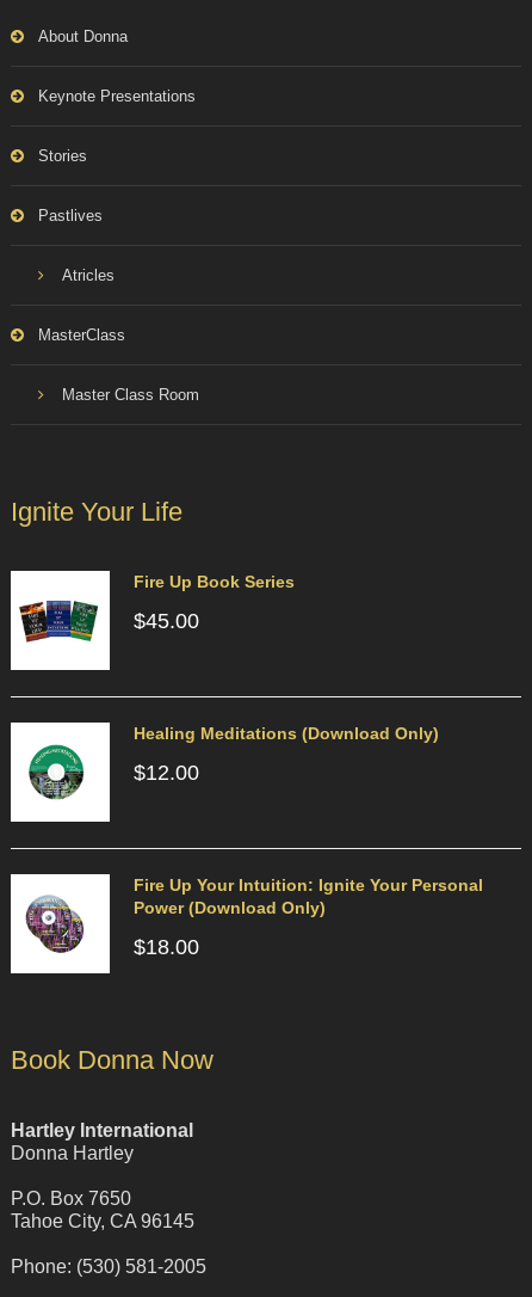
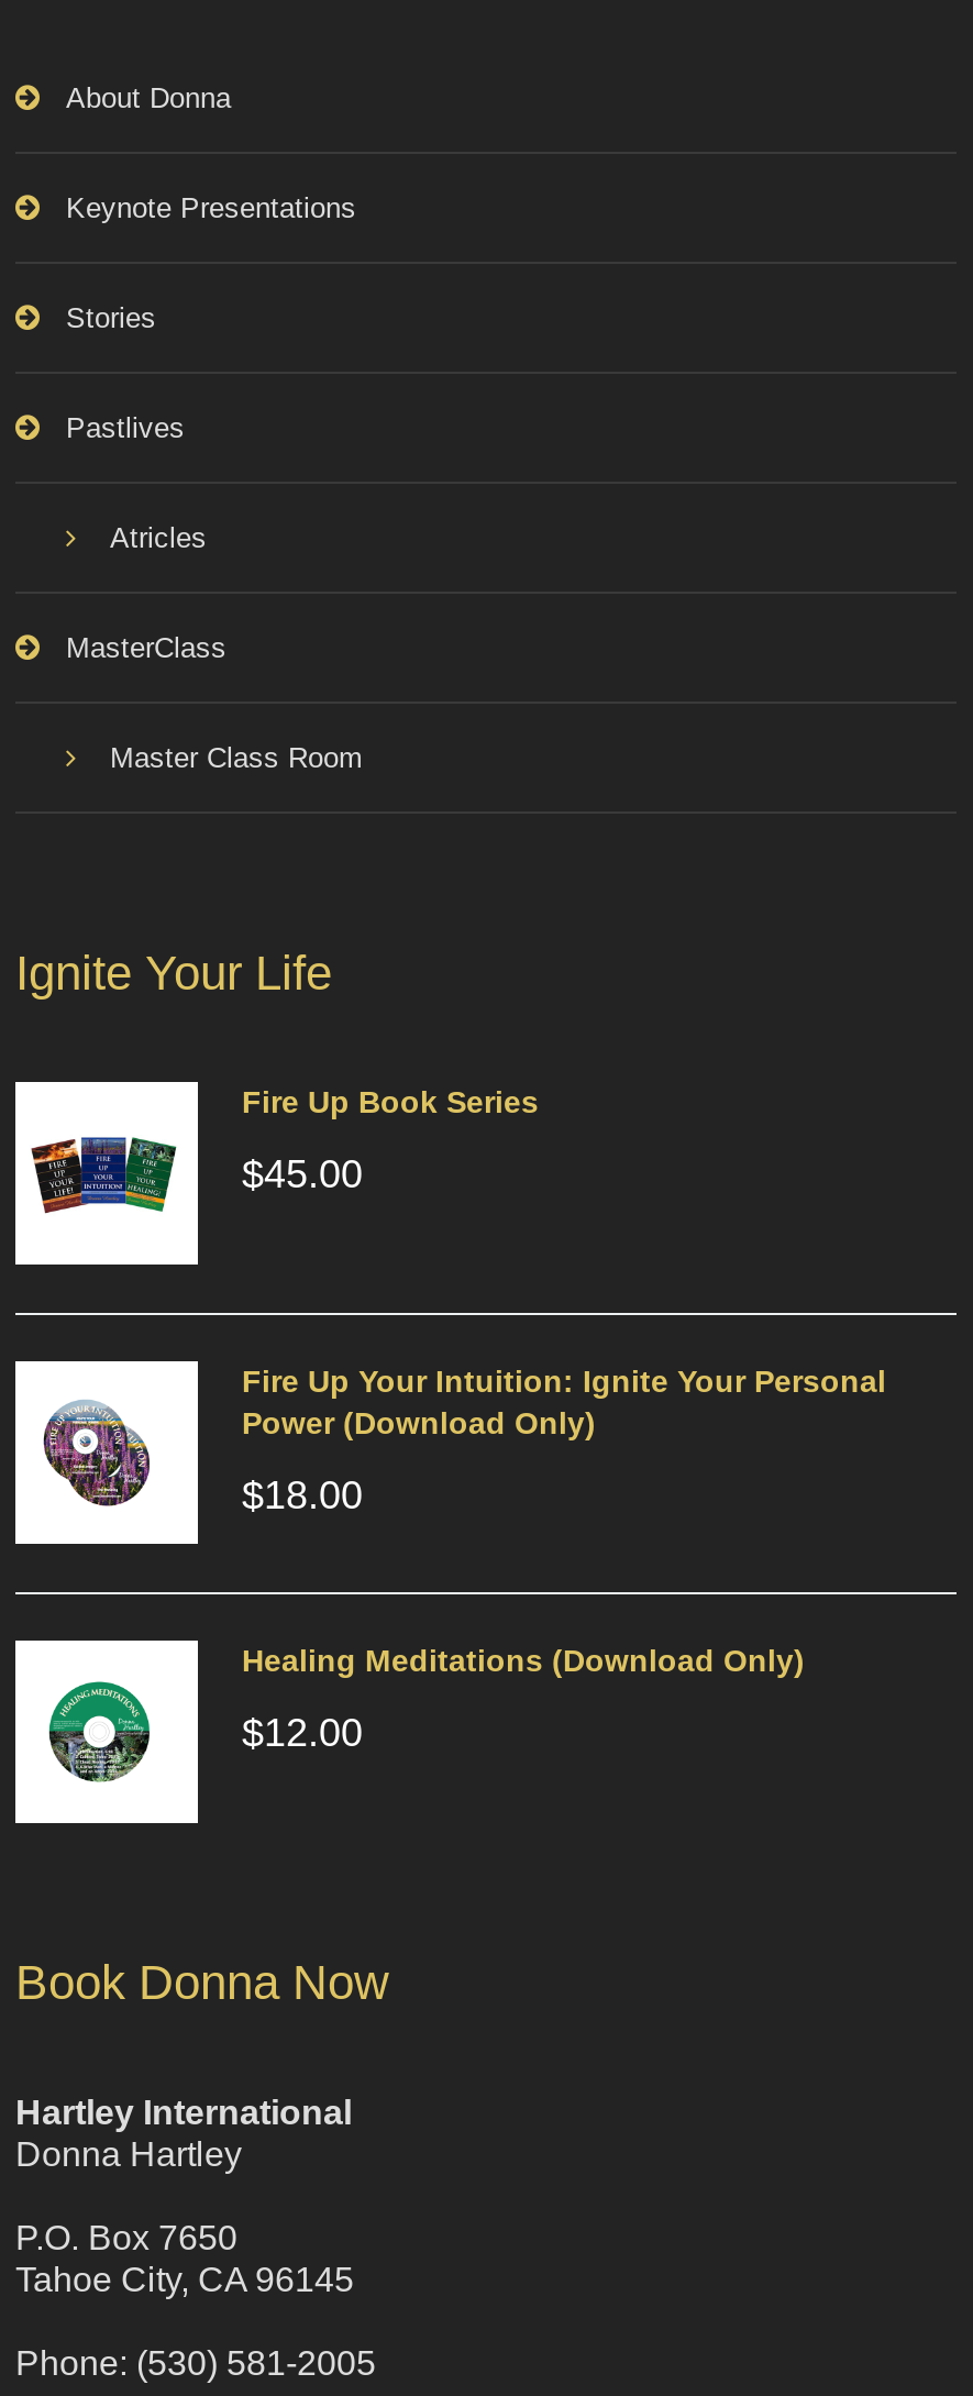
moved [134,723,439,784] -> [242,1642,805,1754]: Healing Meditations (Download Only) | $12.00
moved [134,875,483,959] -> [242,1363,886,1517]: Fire Up Your Intuition: Ignite Your Personal | Power (Download Only) | $18.00

